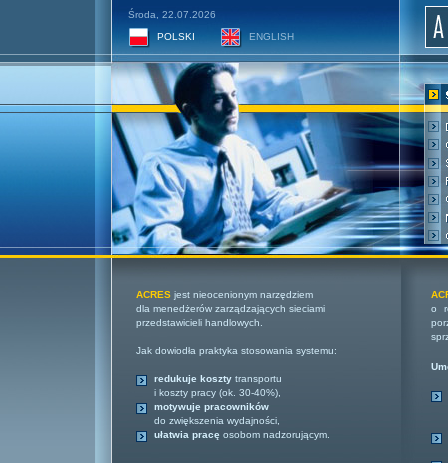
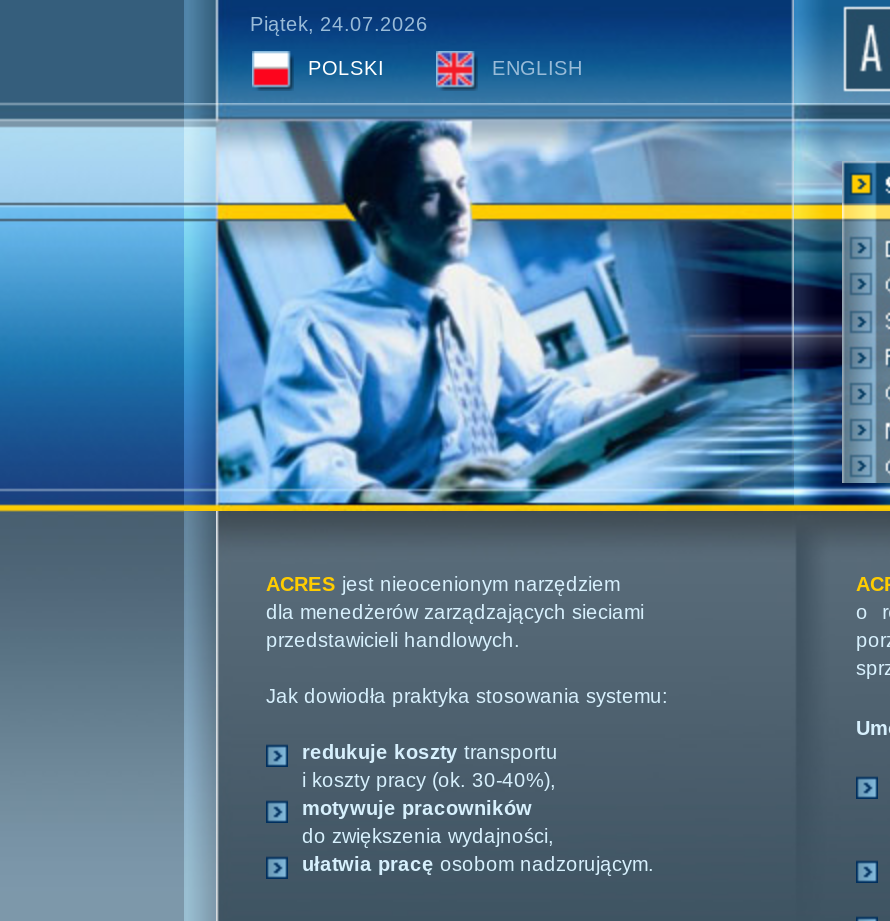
[128,9,216,20] Środa, 22.07.2026 -> [250,13,428,35] Piątek, 24.07.2026

